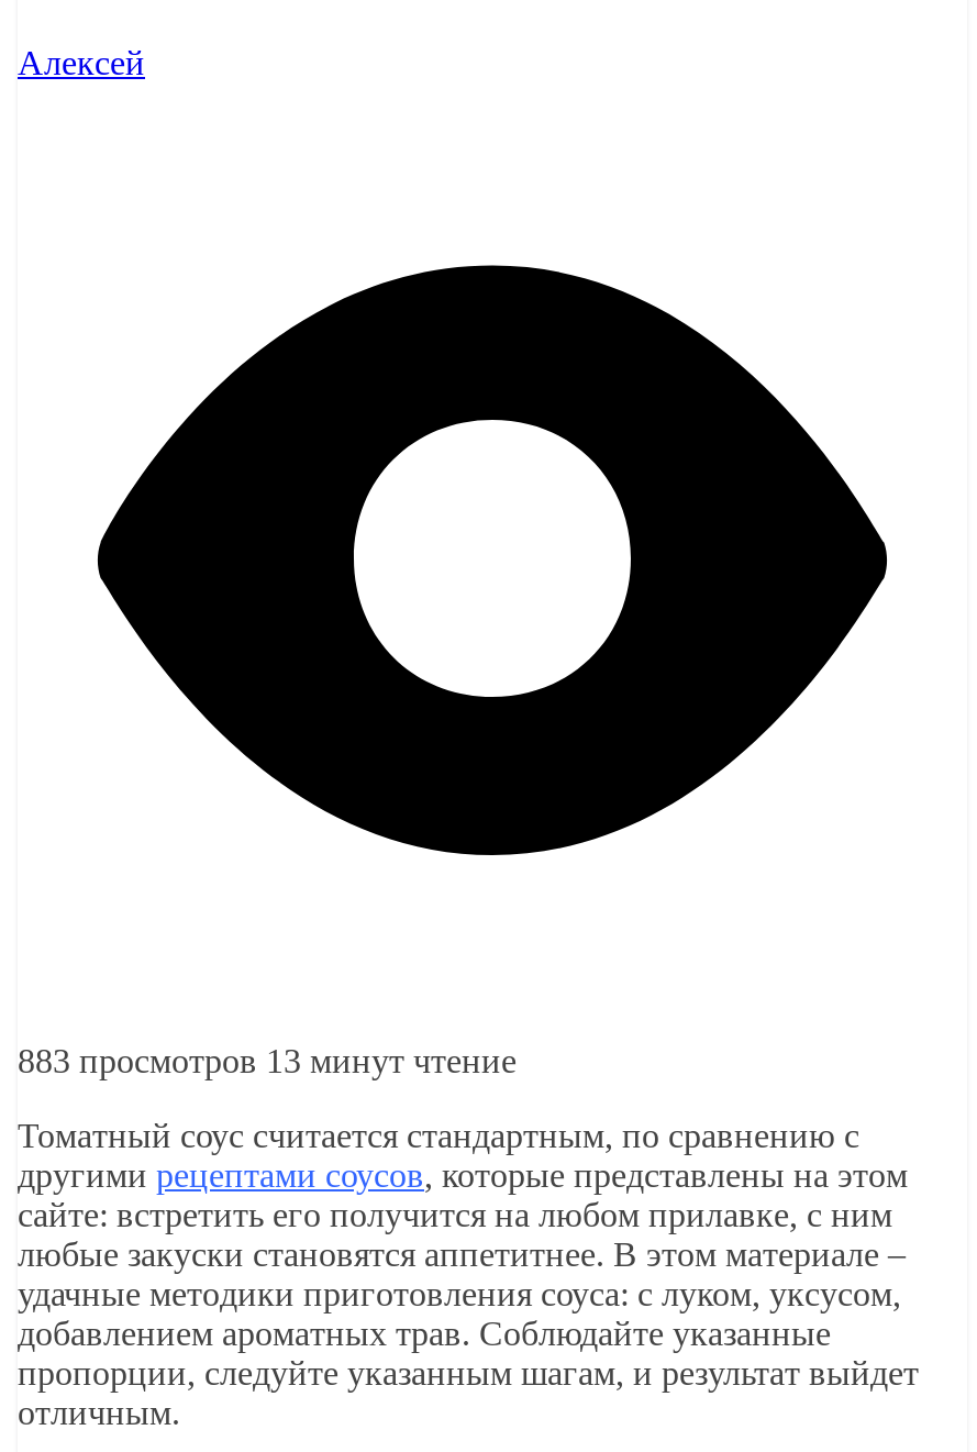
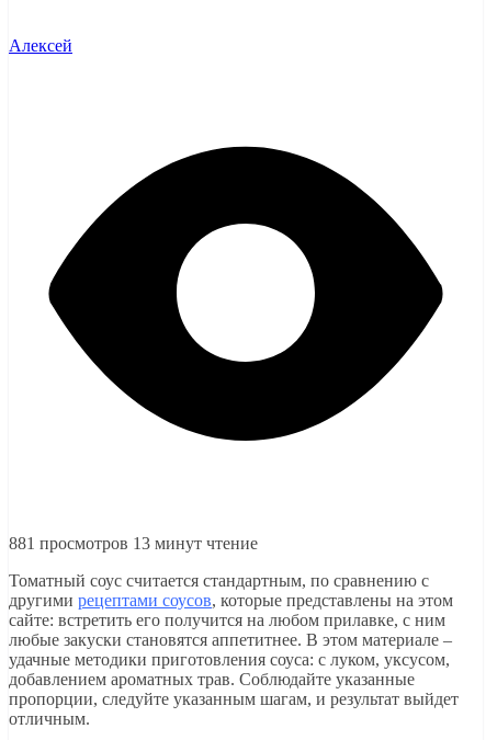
[18,1042,517,1080] 883 просмотров 13 минут чтение -> [9,534,258,553] 881 просмотров 13 минут чтение

